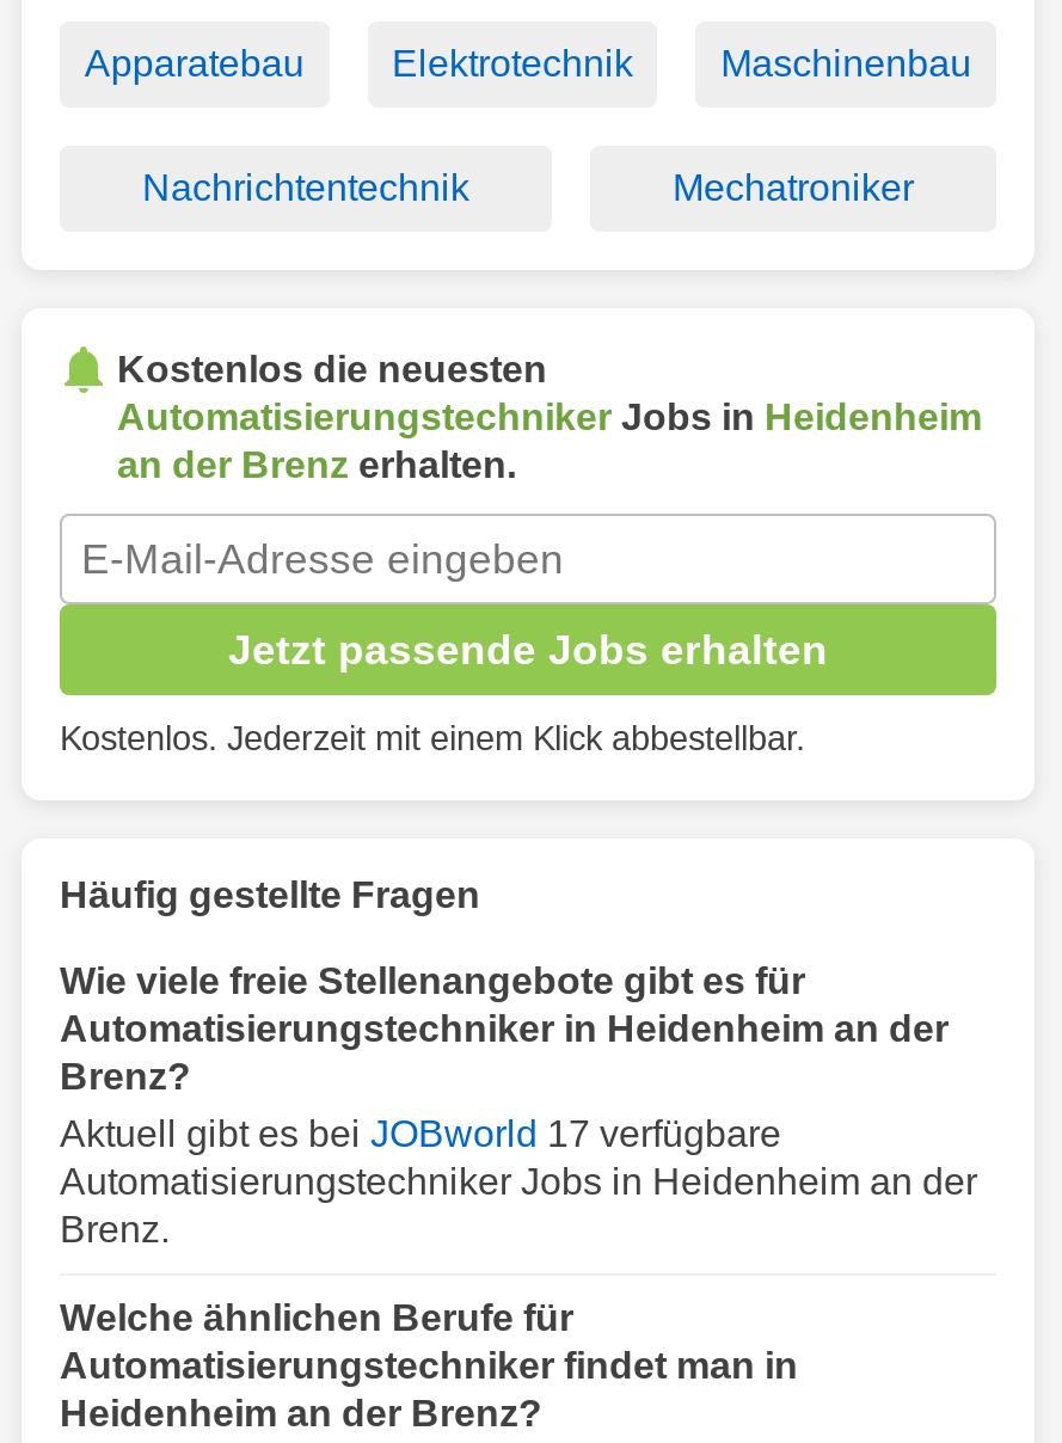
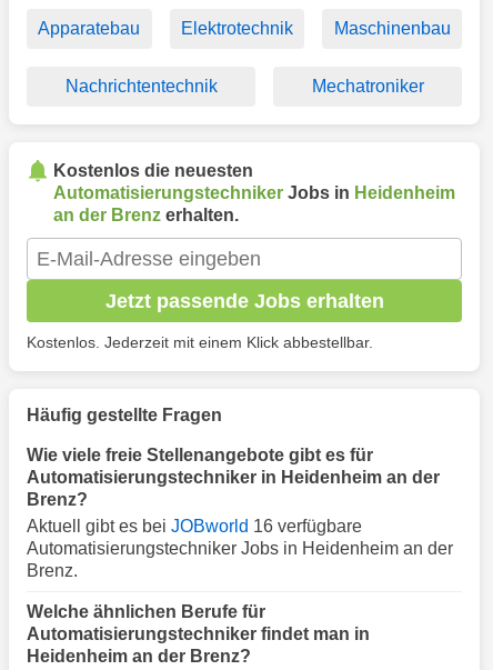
[60,1113,781,1154] Aktuell gibt es bei JOBworld 17 verfügbare -> [27,517,362,536] Aktuell gibt es bei JOBworld 16 verfügbare

